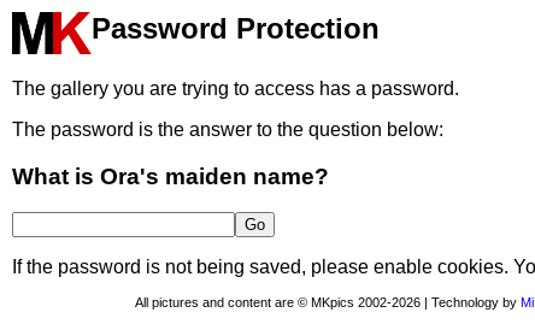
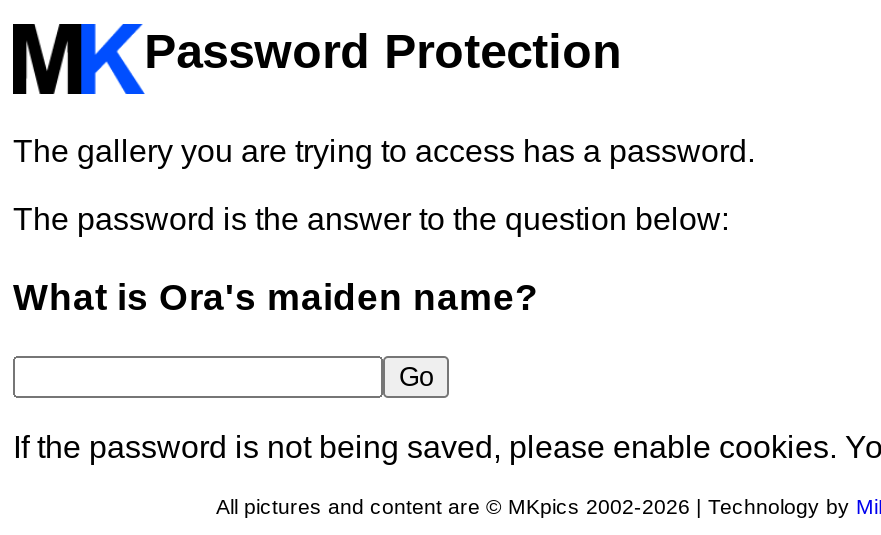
[52,11,92,55] [image] -> [79,22,145,96] [image]

